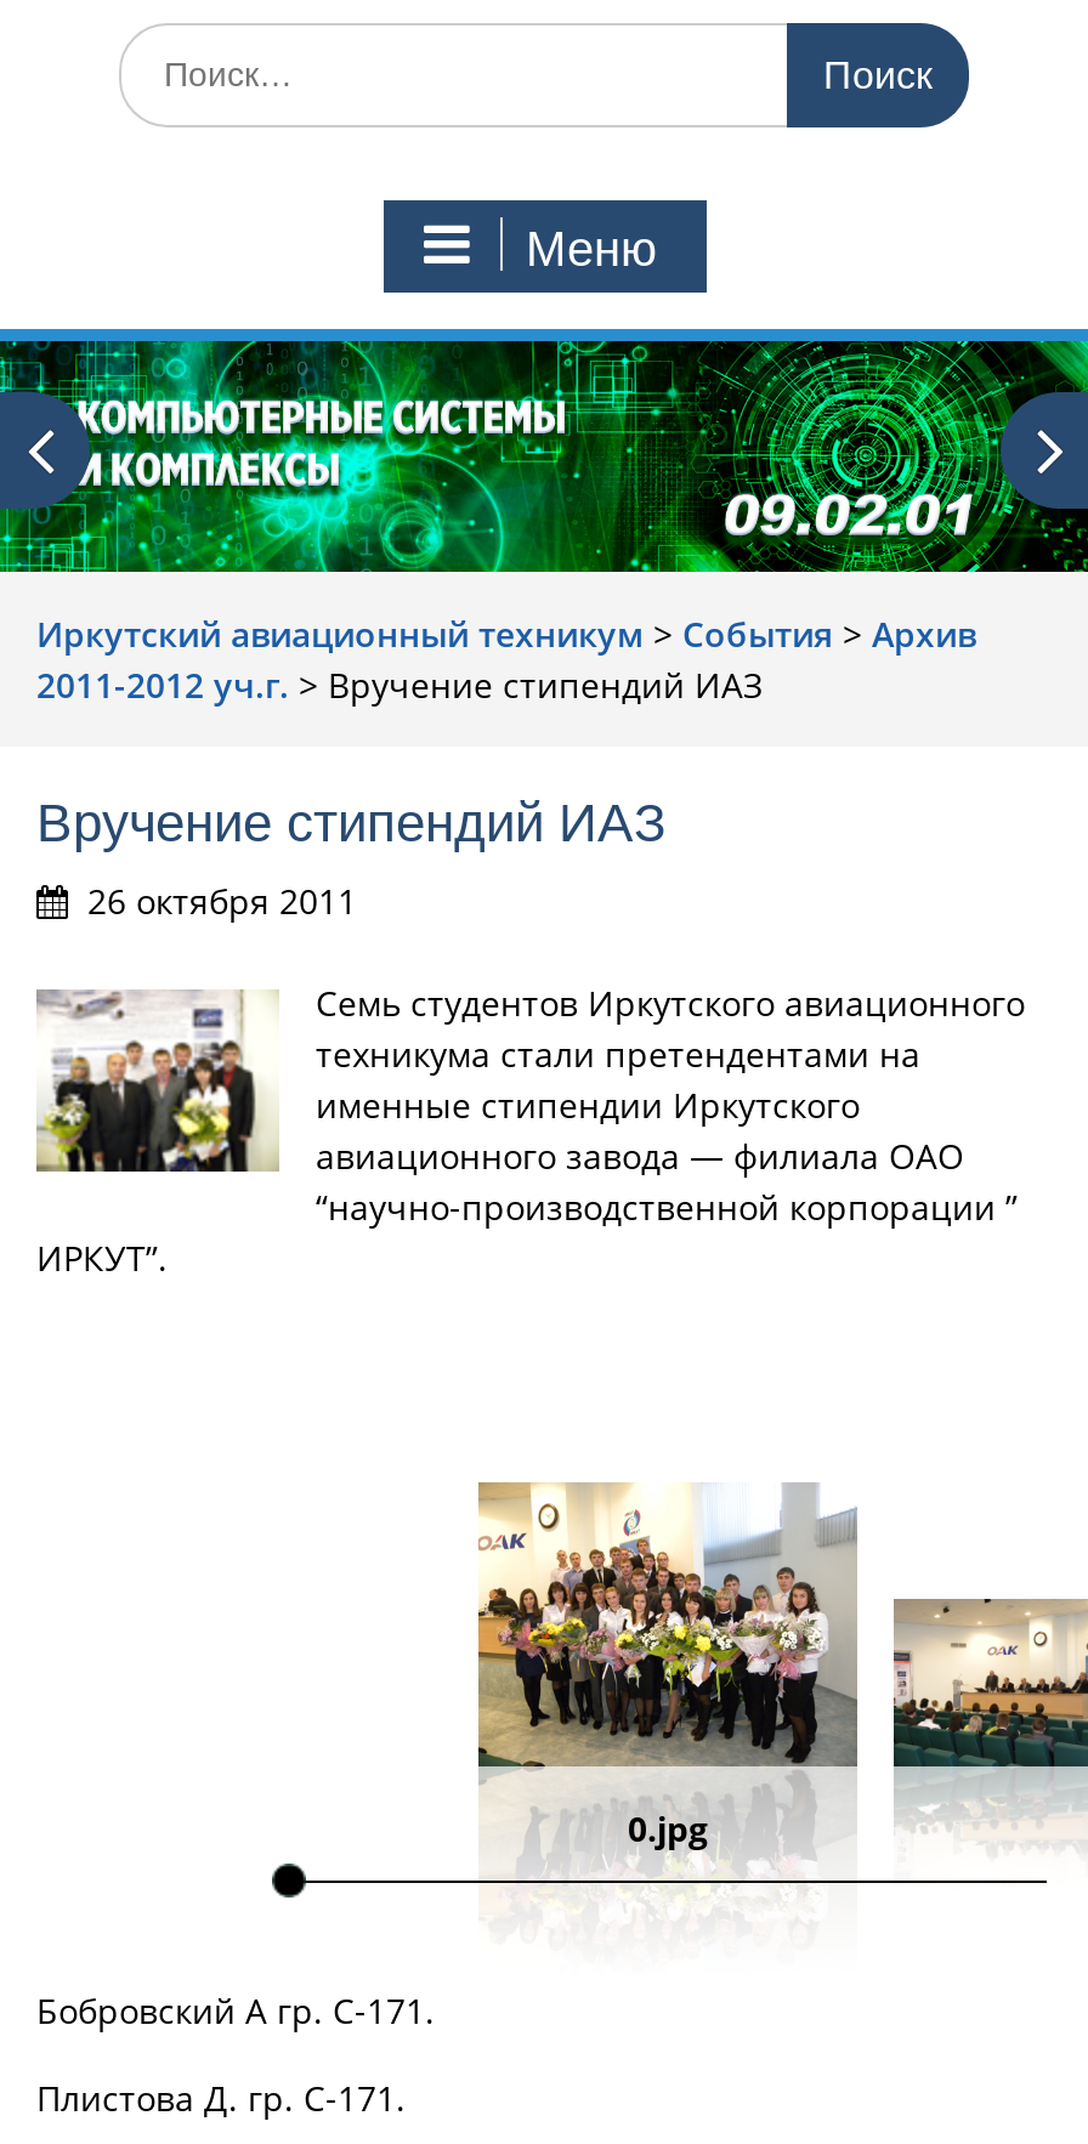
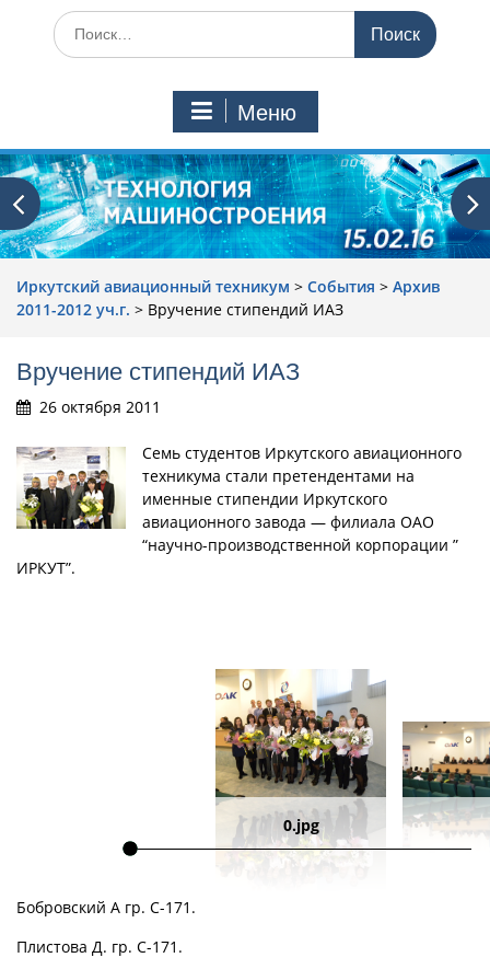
[7,339,1081,574] [image] -> [3,153,487,259] [image]

